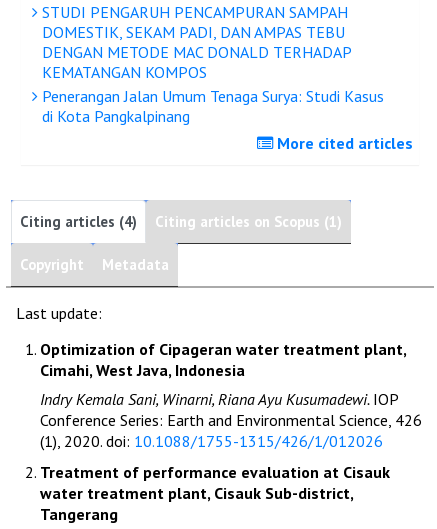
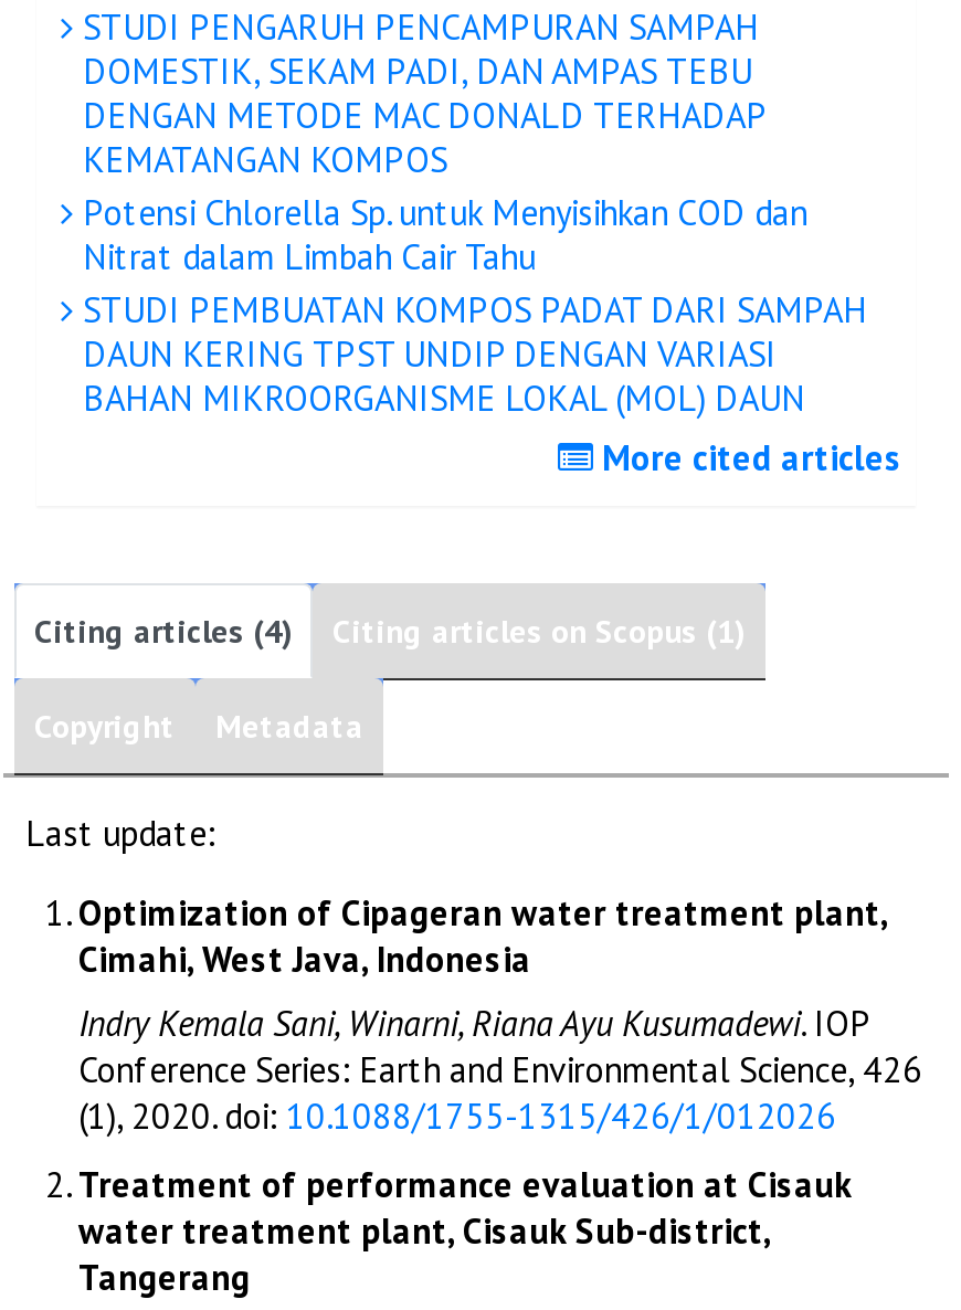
[38,86,384,126] Penerangan Jalan Umum Tenaga Surya: Studi Kasus | di Kota Pangkalpinang -> [74,191,867,421] Potensi Chlorella Sp. untuk Menyisihkan COD dan | Nitrat dalam Limbah Cair Tahu | STUDI PEMBUATAN KOMPOS PADAT DARI SAMPAH | DAUN KERING TPST UNDIP DENGAN VARIASI | BAHAN MIKROORGANISME LOKAL (MOL) DAUN

